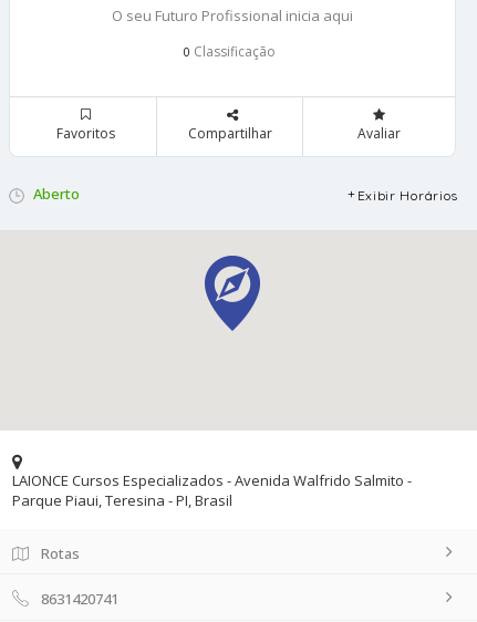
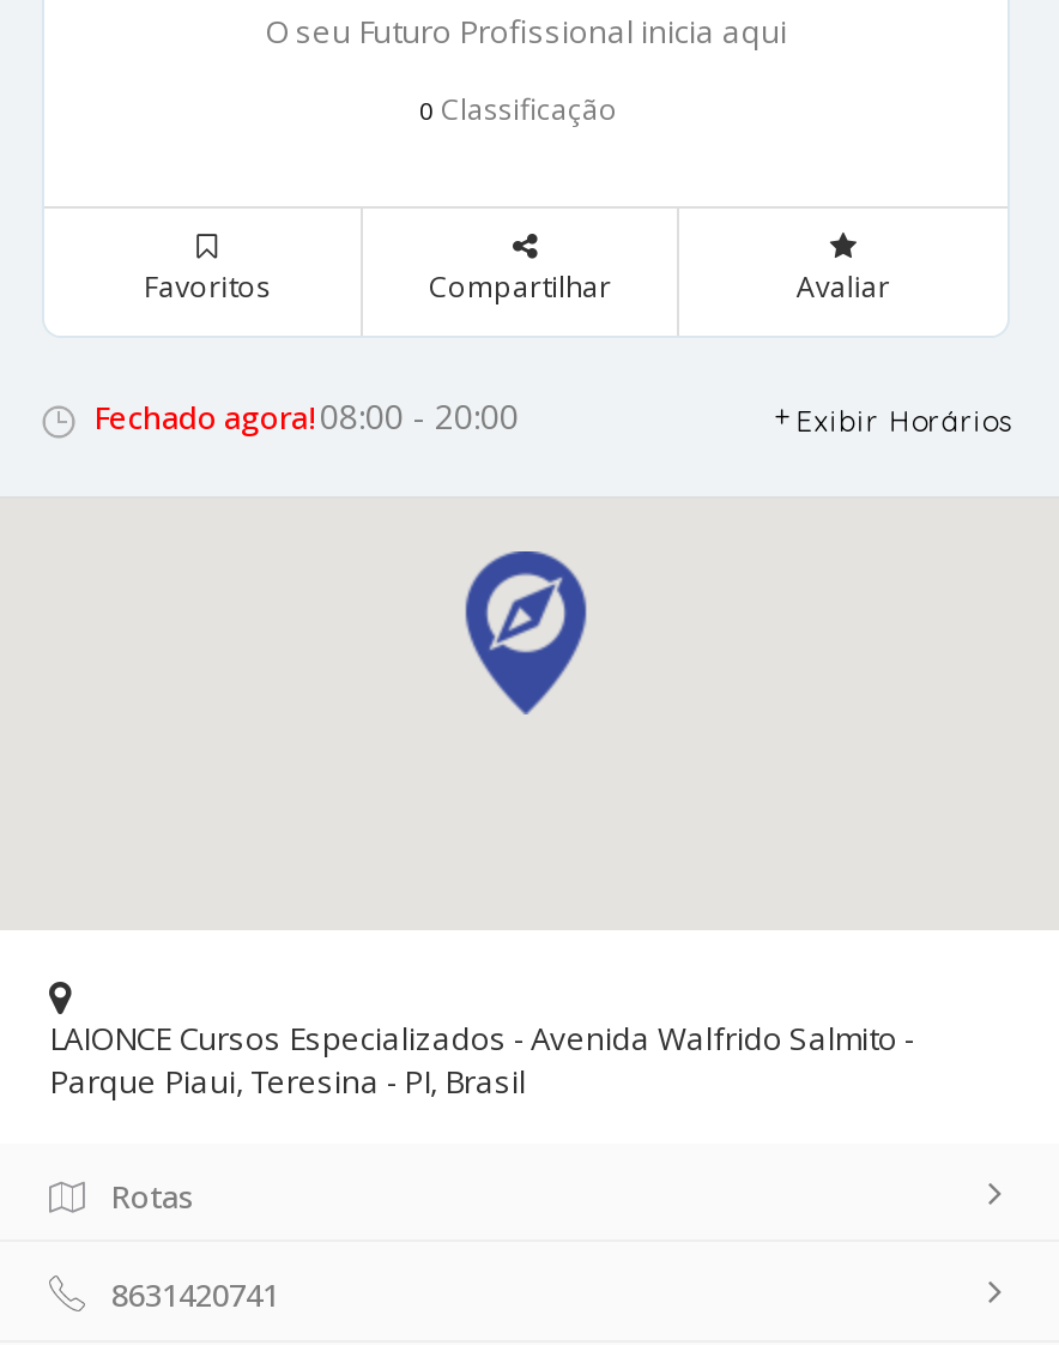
[33,184,80,204] Aberto -> [95,393,519,439] Fechado agora! 08:00 - 20:00

